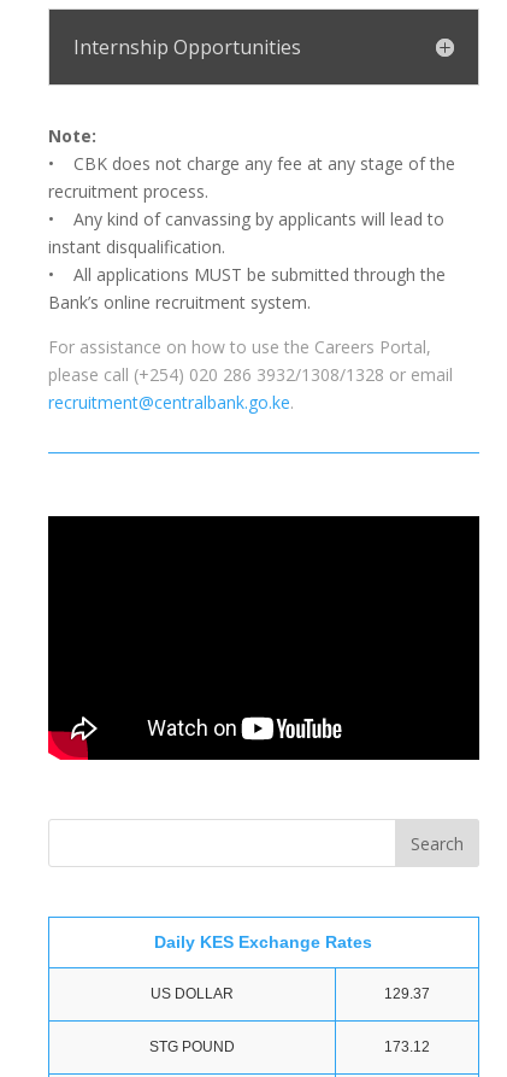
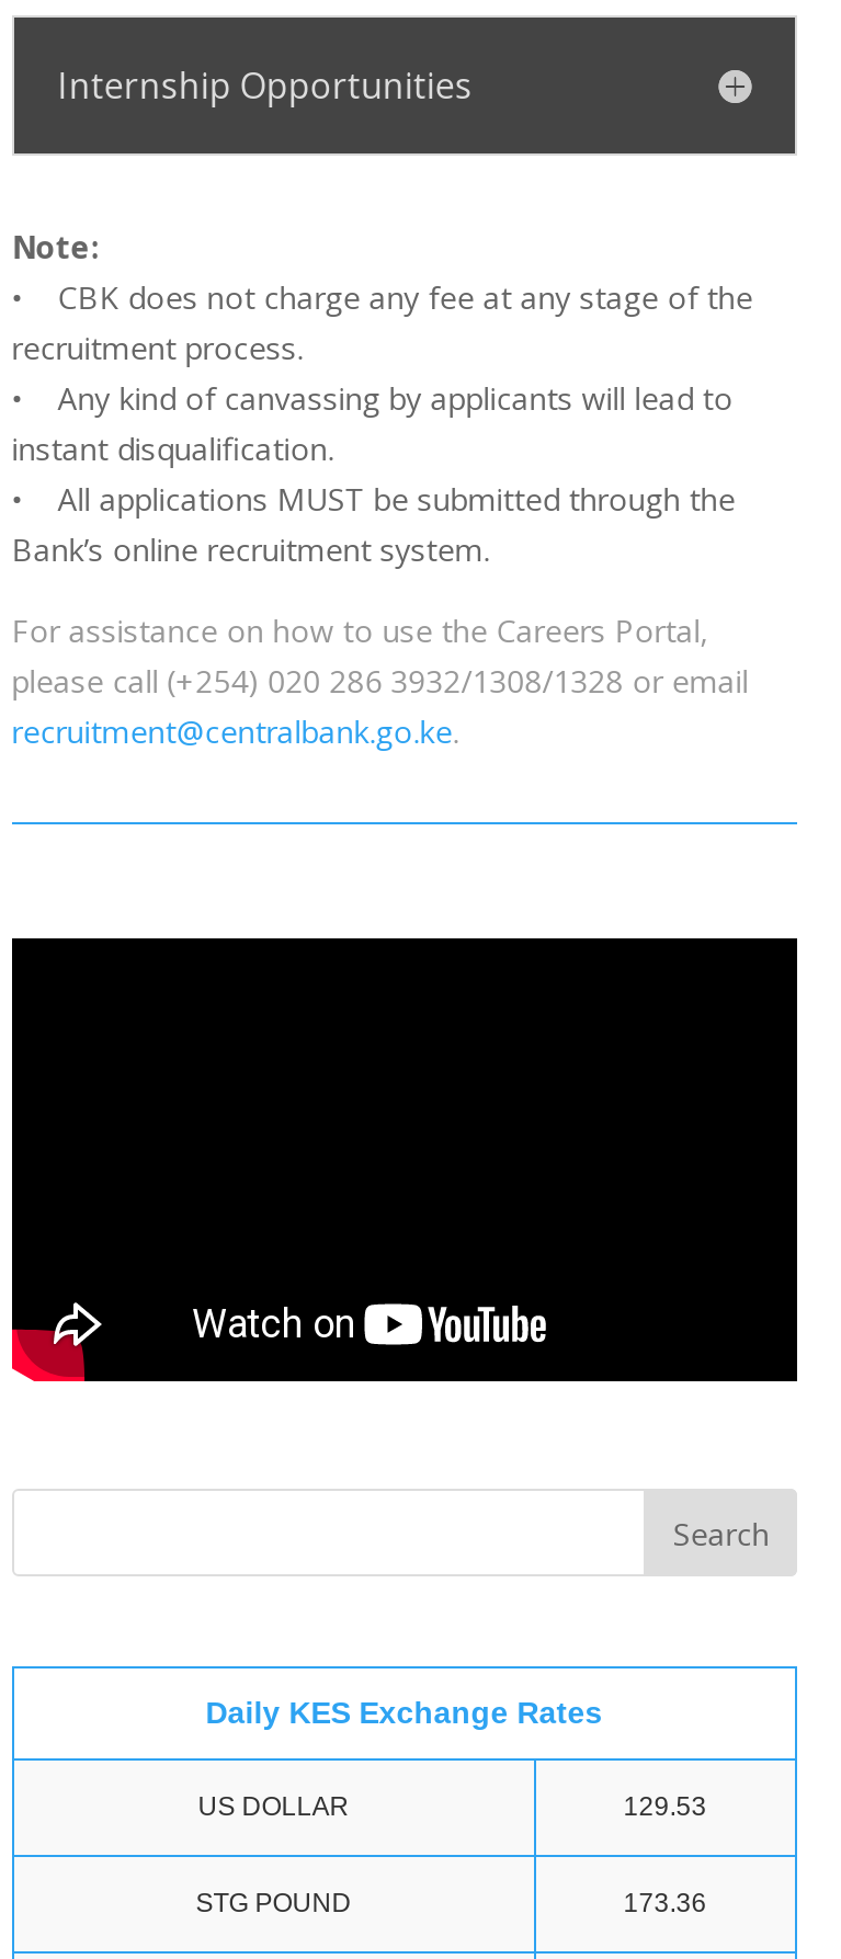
[384,986,430,1003] 129.37 -> [623,1792,707,1823] 129.53
[384,1039,430,1056] 173.12 -> [623,1889,707,1919] 173.36

